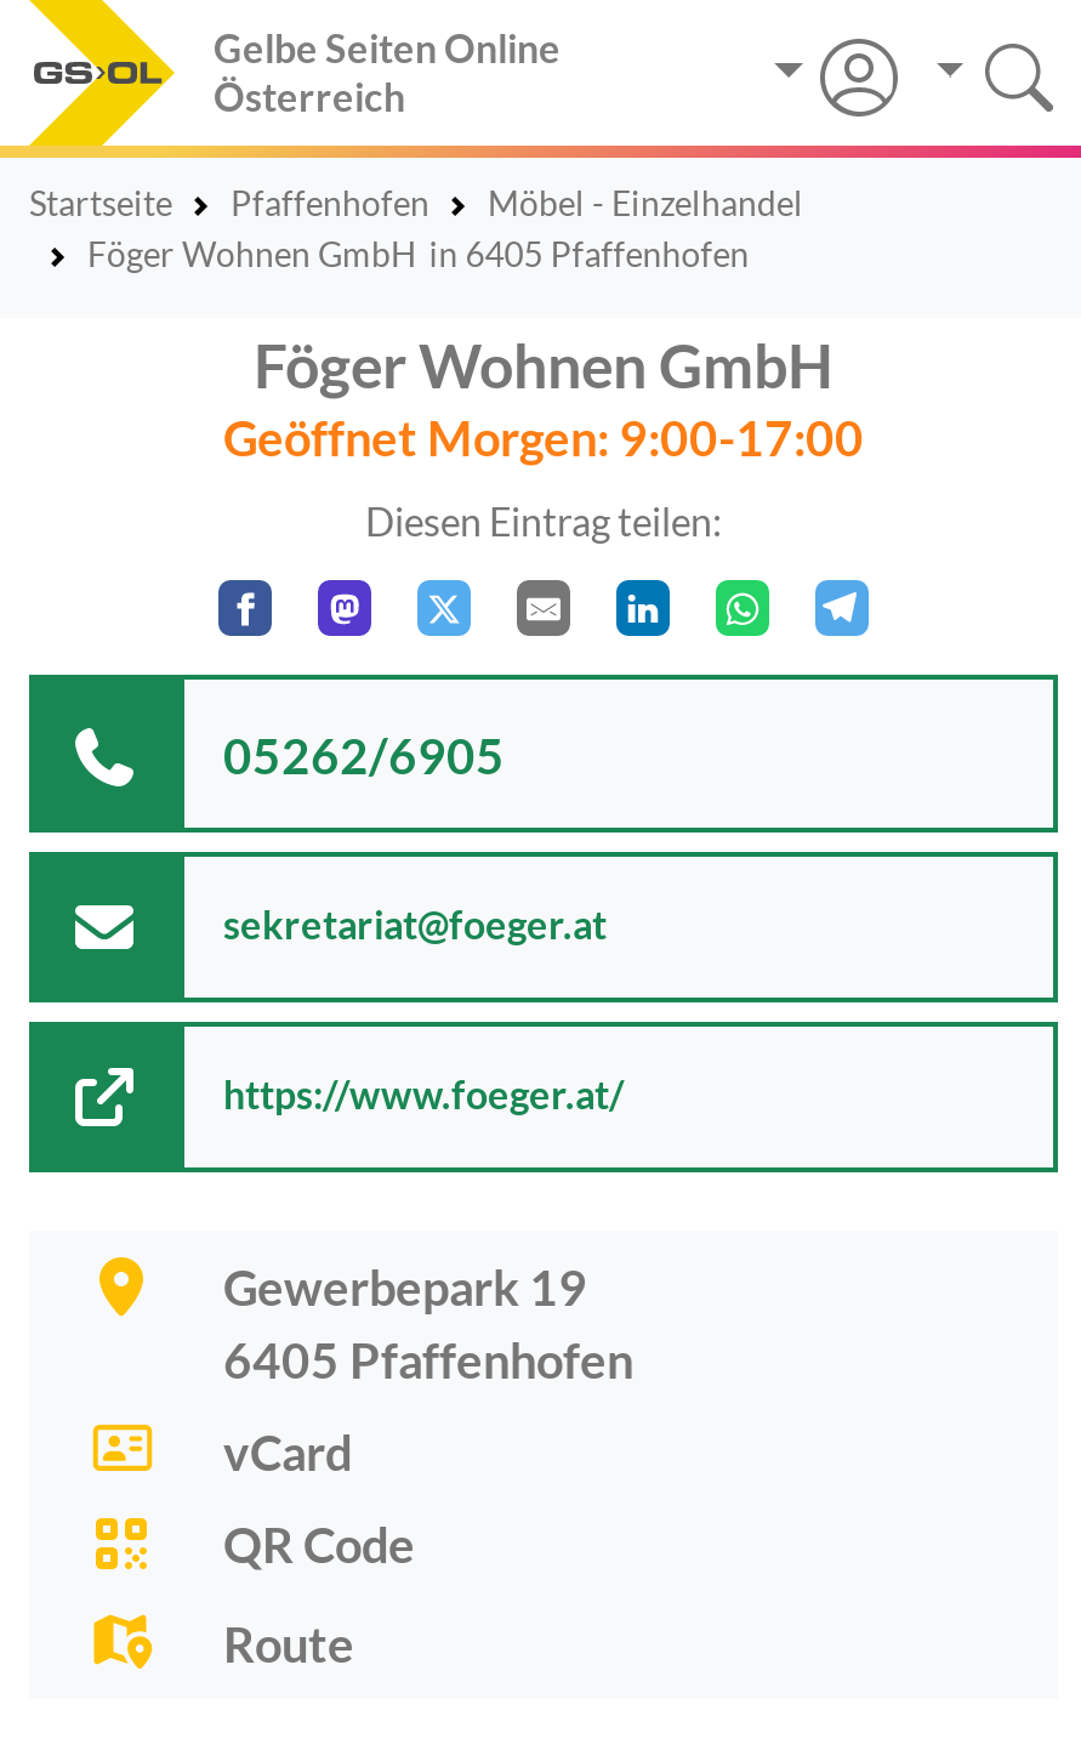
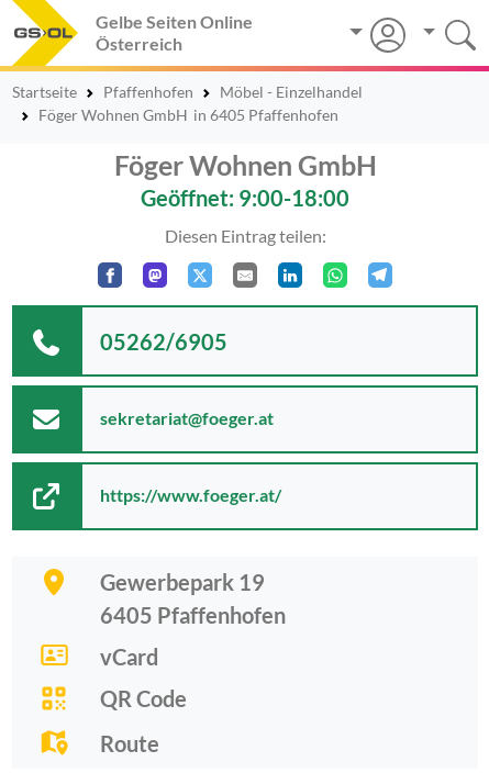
[223,408,864,466] Geöffnet Morgen: 9:00-17:00 -> [141,184,349,211] Geöffnet: 9:00-18:00

